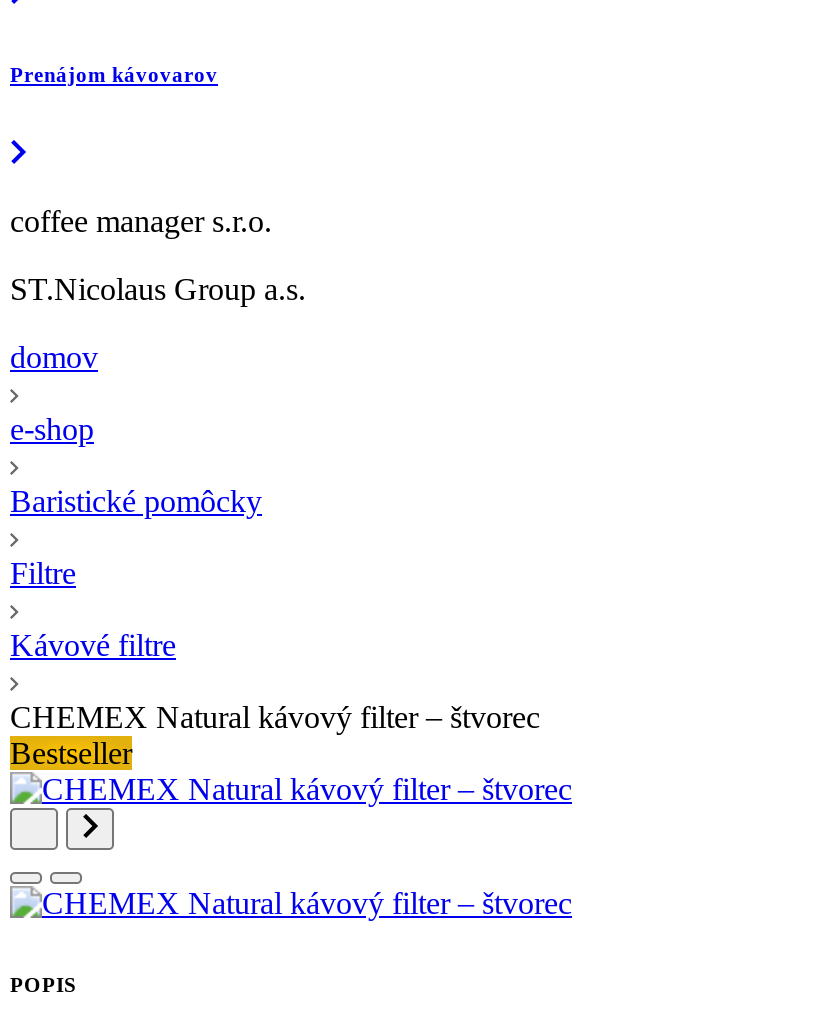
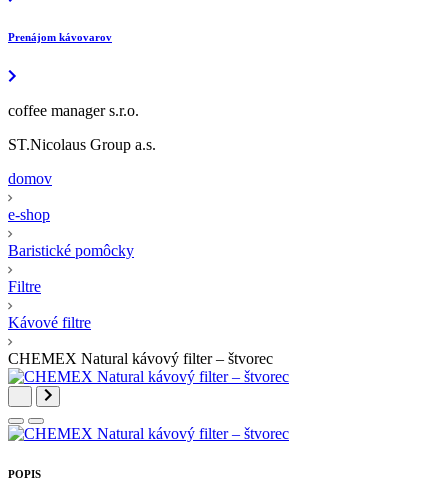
[10,737,132,771] Bestseller -> none

